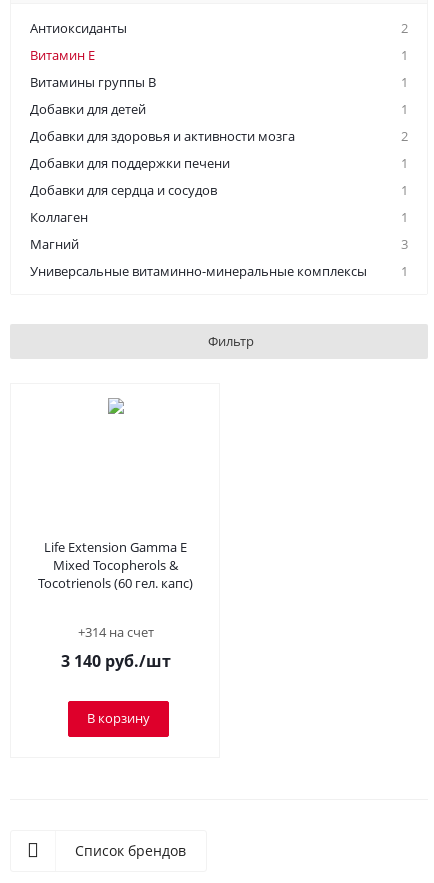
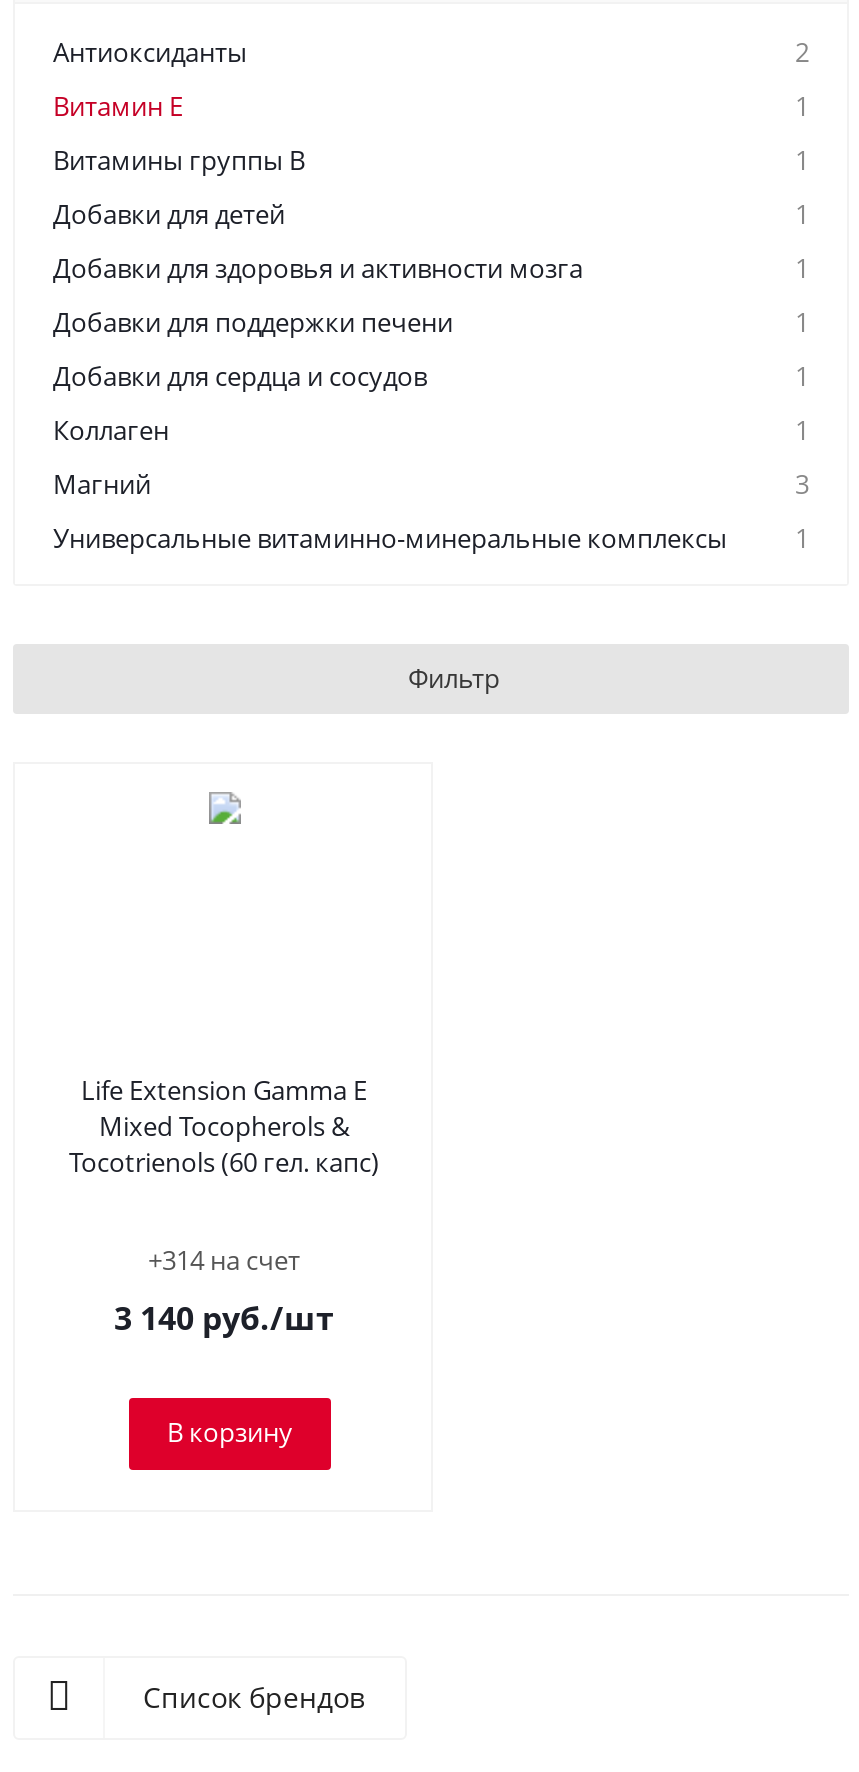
[401,127,408,145] 2 -> [795,250,809,286] 1

